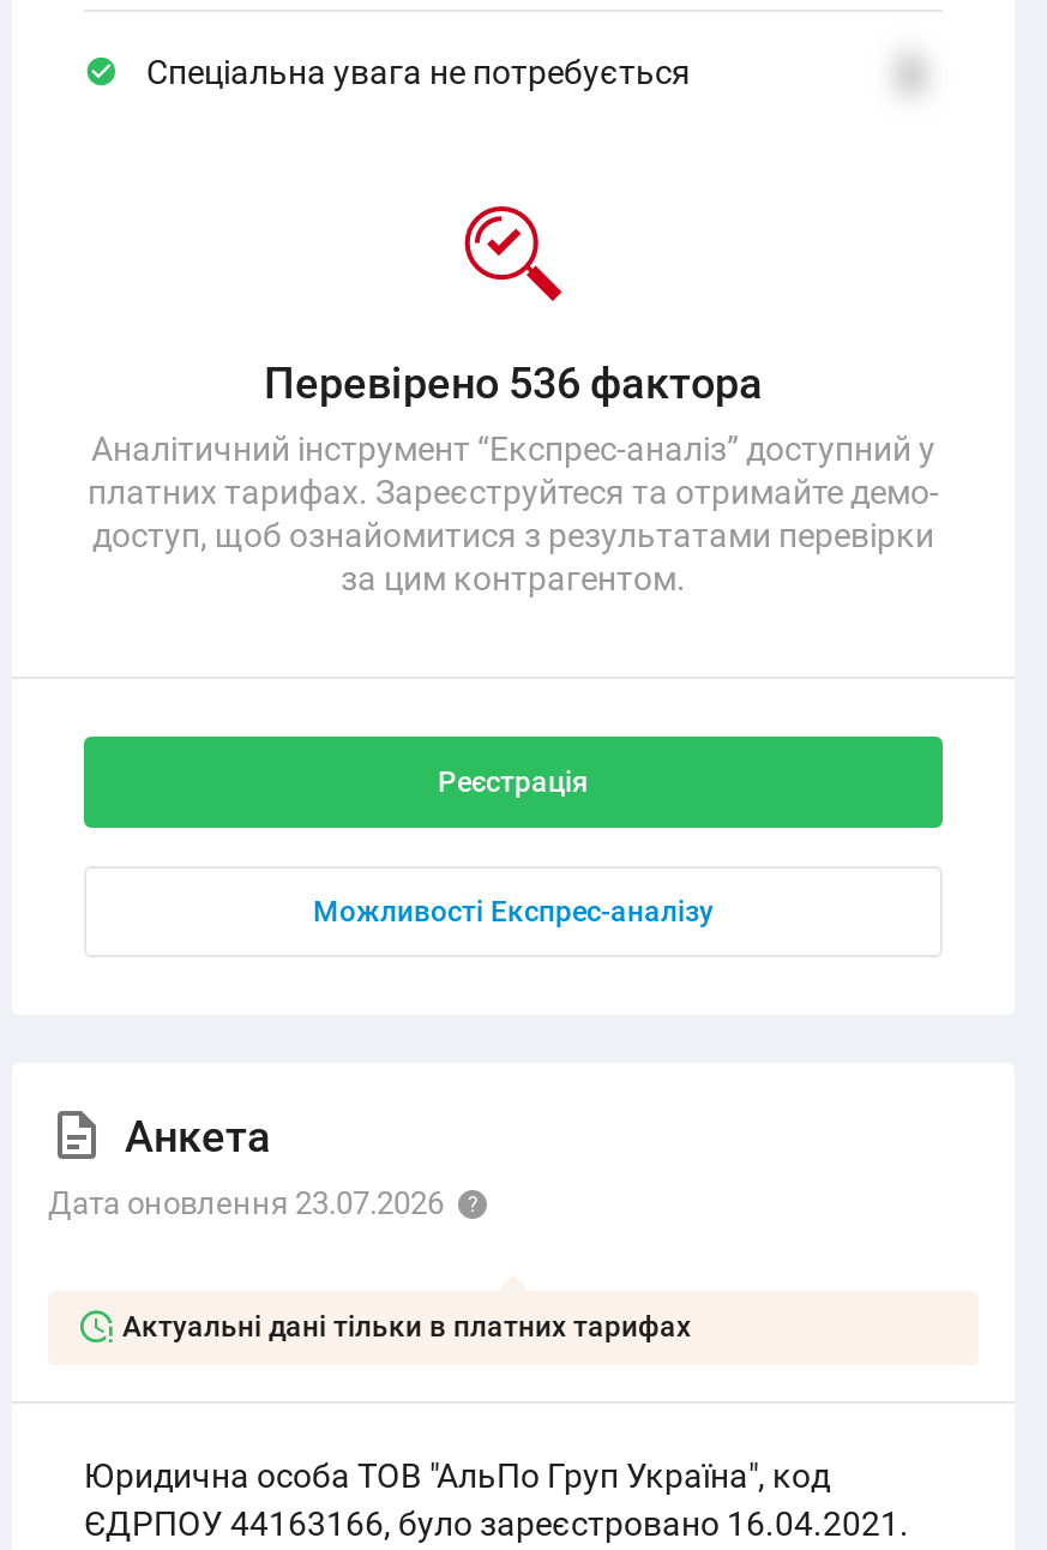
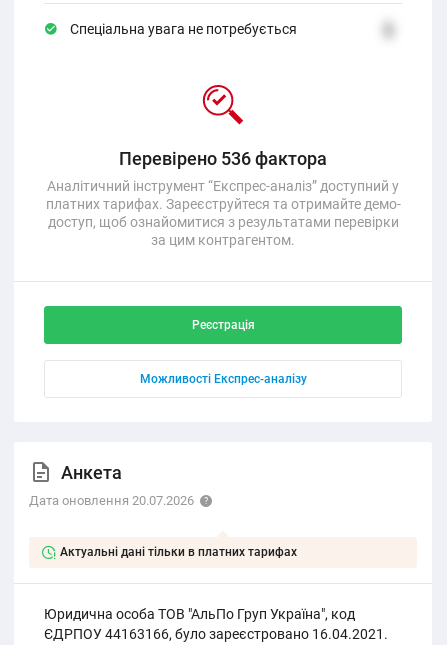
[48,1185,444,1221] Дата оновлення 23.07.2026 -> [29,493,194,508] Дата оновлення 20.07.2026

